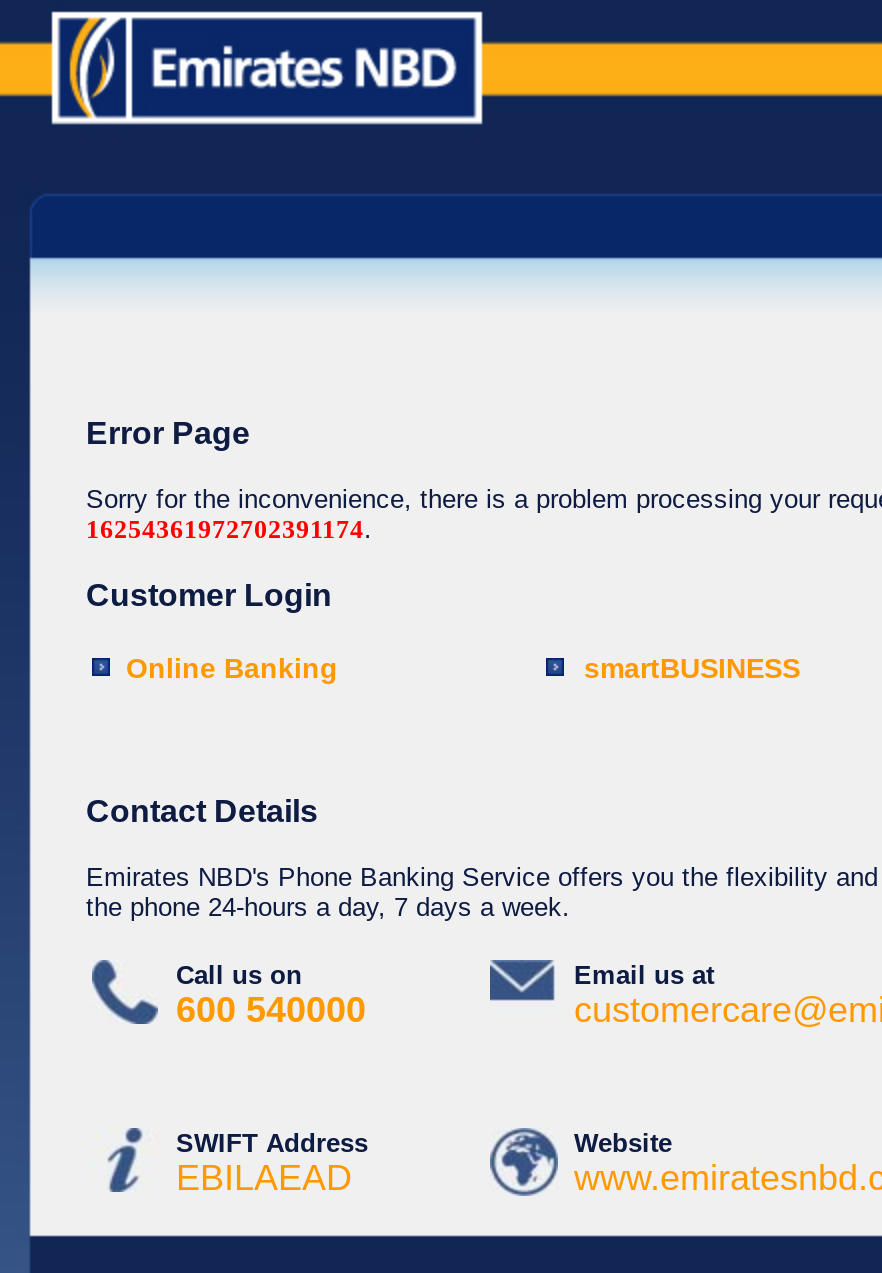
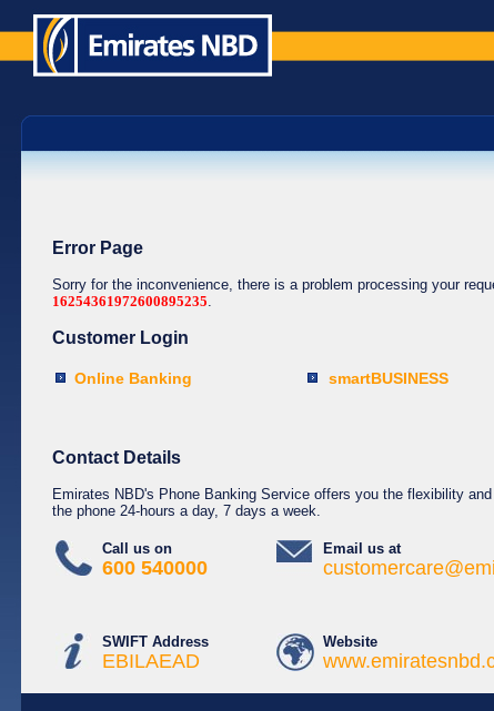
[86,514,372,544] 16254361972702391174. -> [52,293,212,309] 16254361972600895235.

